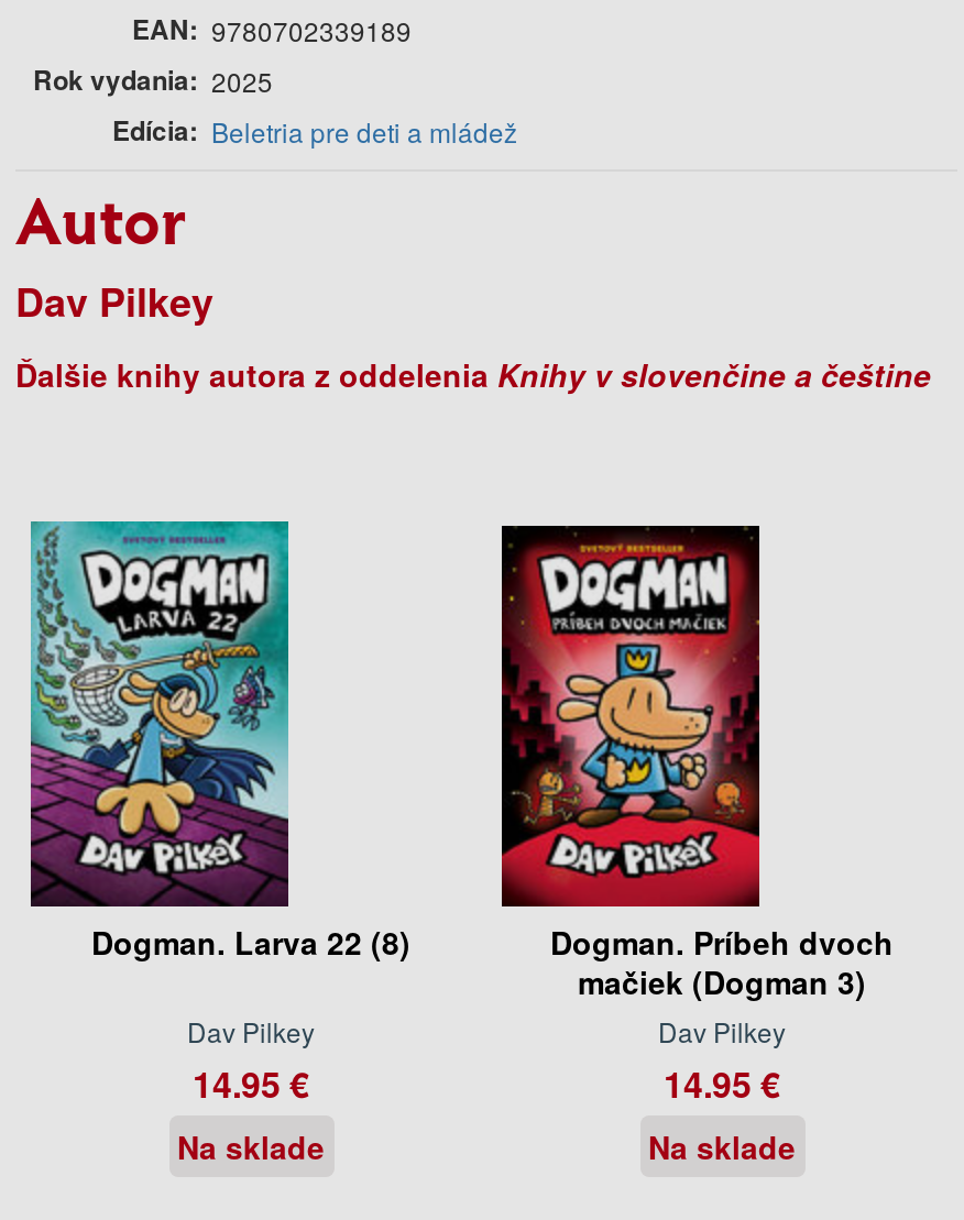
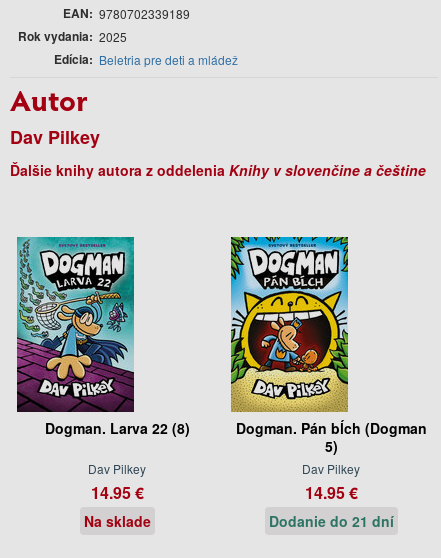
[500,521,894,1002] [image] | Dogman. Príbeh dvoch | mačiek (Dogman 3) -> [230,236,426,455] [image] | Dogman. Pán bĺch (Dogman | 5)
[648,1123,796,1167] Na sklade -> [268,510,393,530] Dodanie do 21 dní

